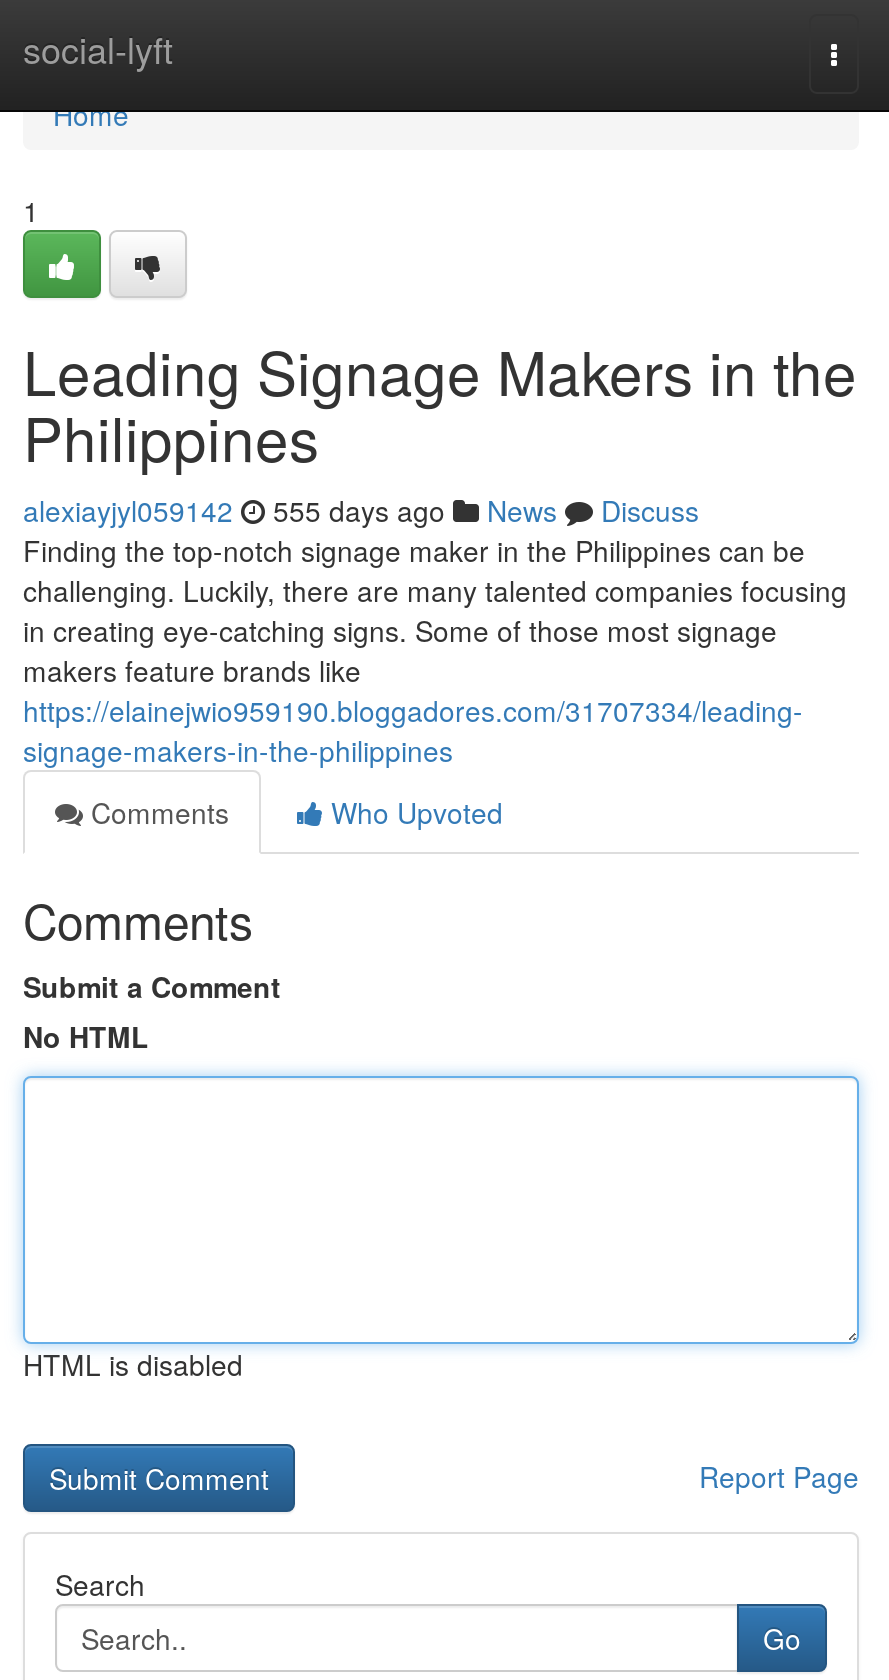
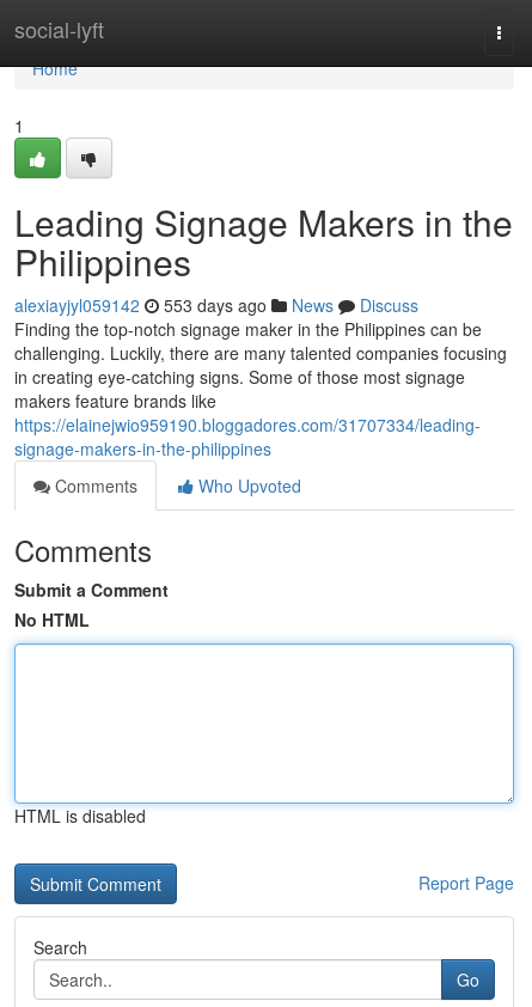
[23,490,699,530] alexiayjyl059142 555 days ago News Discuss -> [14,293,418,317] alexiayjyl059142 553 days ago News Discuss

